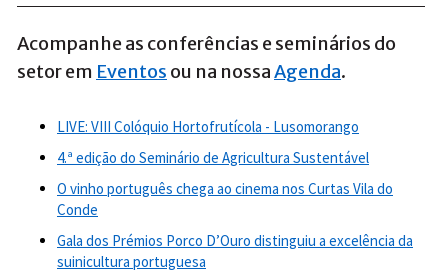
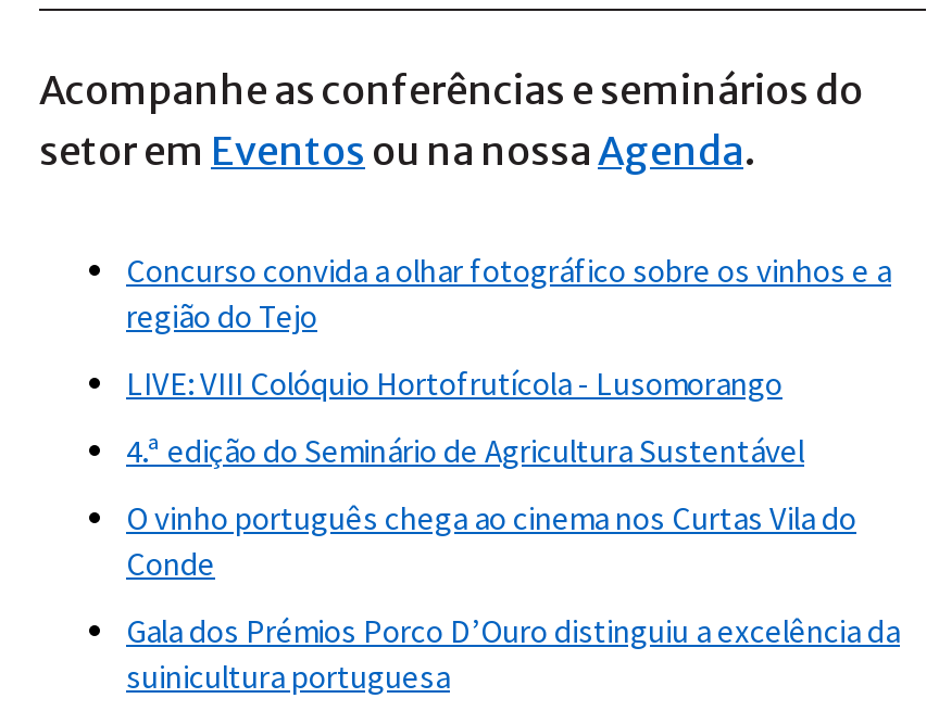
none -> [126,250,891,337] Concurso convida a olhar fotográfico sobre os vinhos e a | região do Tejo

